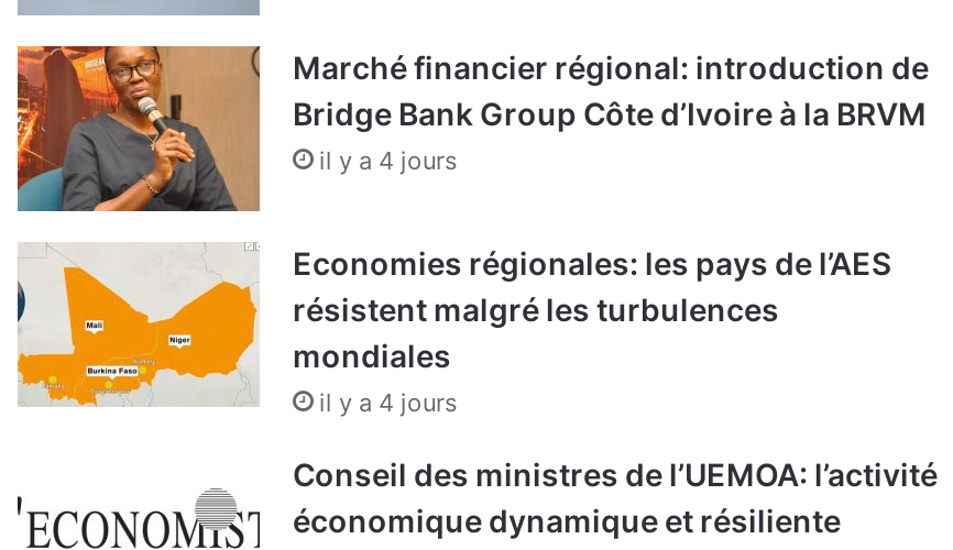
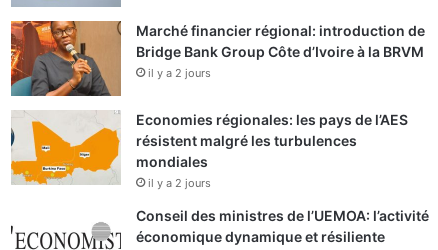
[319,146,458,176] il y a 4 jours -> [148,66,211,80] il y a 2 jours
[319,388,458,418] il y a 4 jours -> [148,176,211,190] il y a 2 jours

